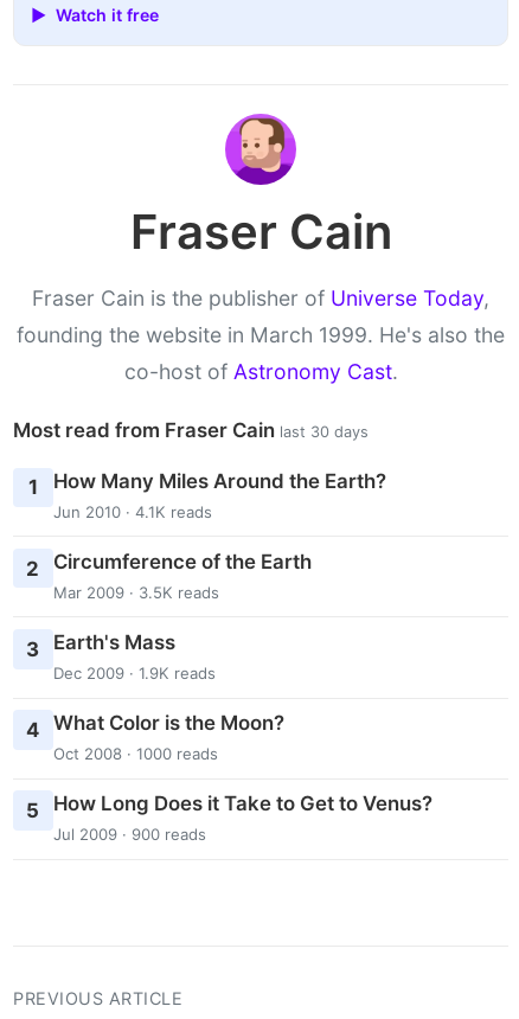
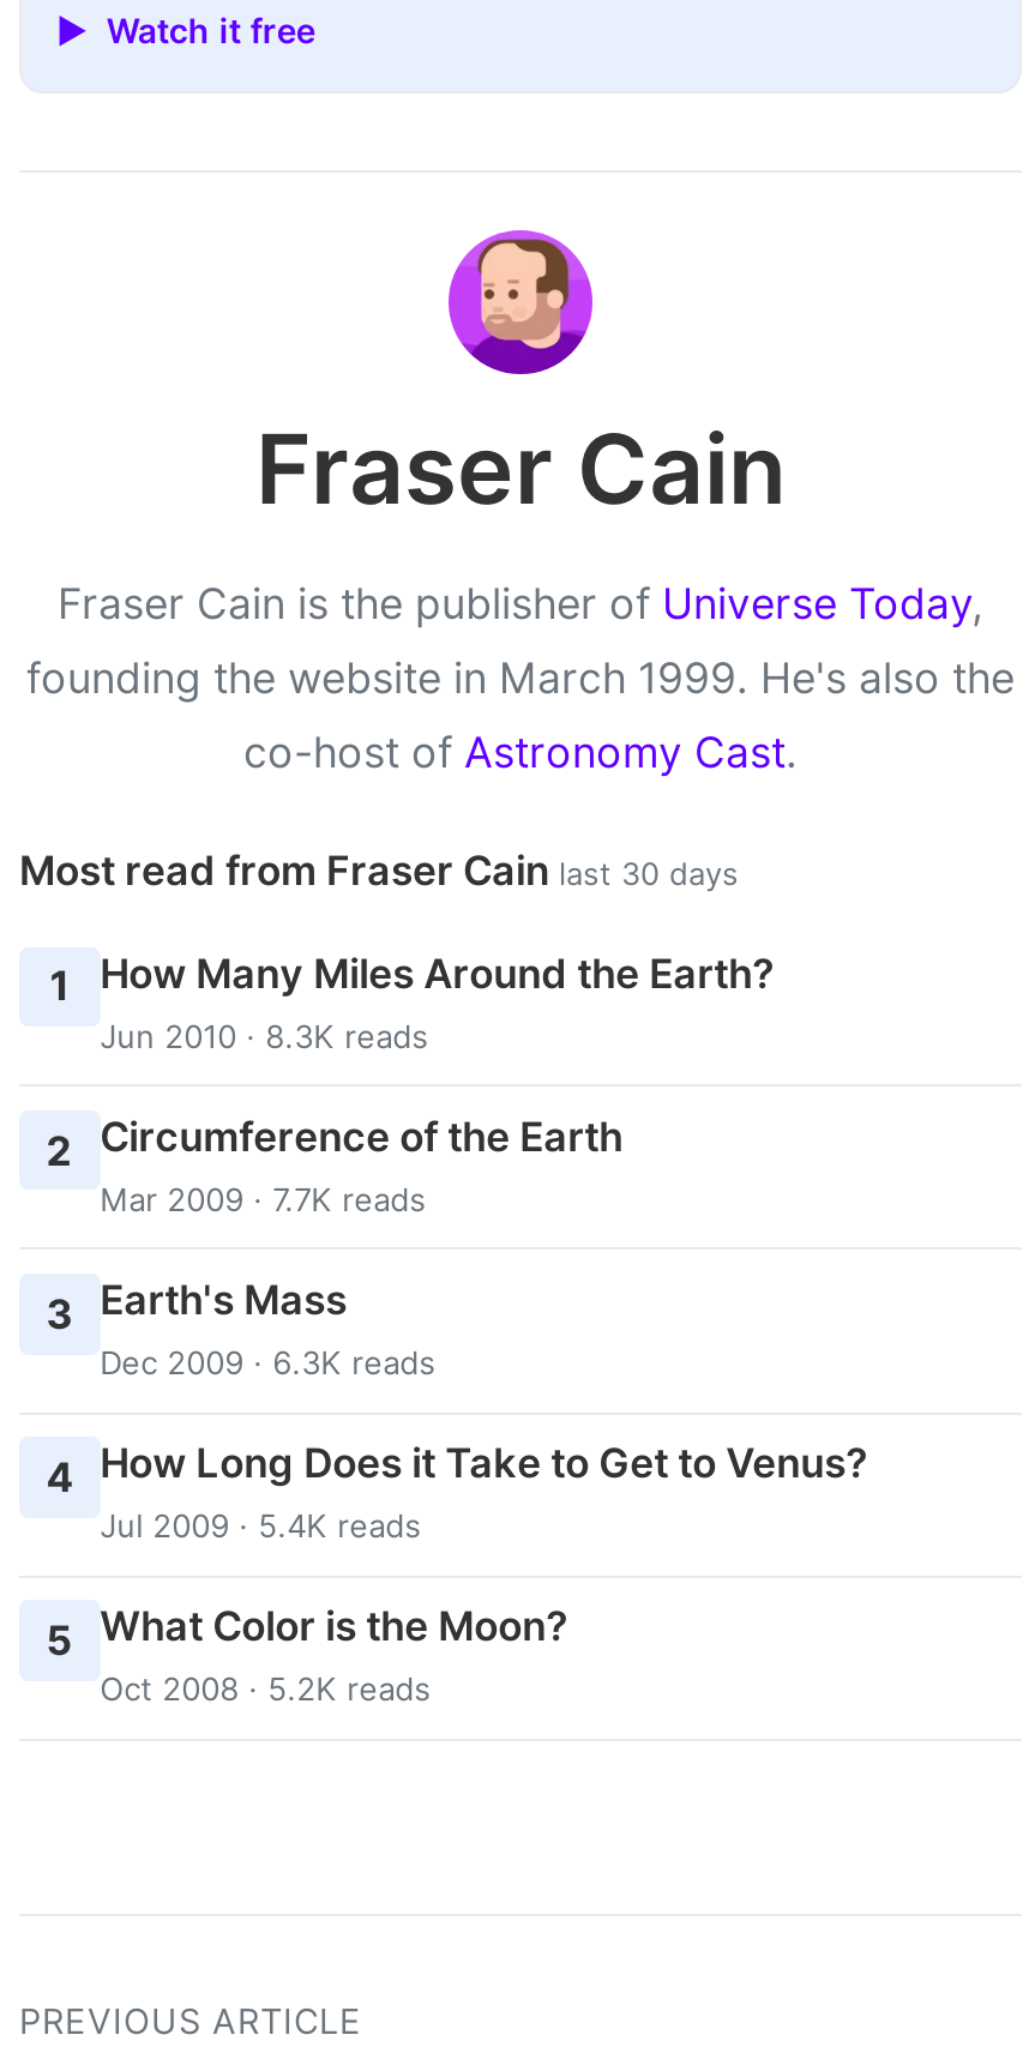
[53,502,212,521] Jun 2010 · 4.1K reads -> [100,1016,428,1054] Jun 2010 · 8.3K reads
[53,583,219,602] Mar 2009 · 3.5K reads -> [100,1179,426,1218] Mar 2009 · 7.7K reads
[53,663,215,682] Dec 2009 · 1.9K reads -> [100,1343,436,1381] Dec 2009 · 6.3K reads
[26,711,284,763] 4 What Color is the Moon? | Oct 2008 · 1000 reads -> [46,1439,867,1545] 4 How Long Does it Take to Get to Venus? | Jul 2009 · 5.4K reads
[26,792,432,844] 5 How Long Does it Take to Get to Venus? | Jul 2009 · 900 reads -> [46,1603,568,1708] 5 What Color is the Moon? | Oct 2008 · 5.2K reads

